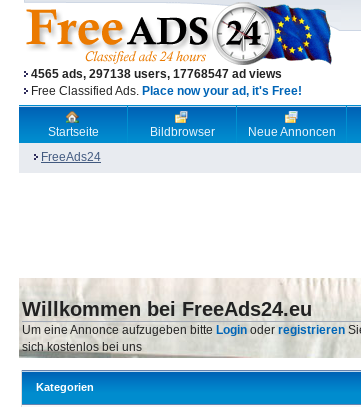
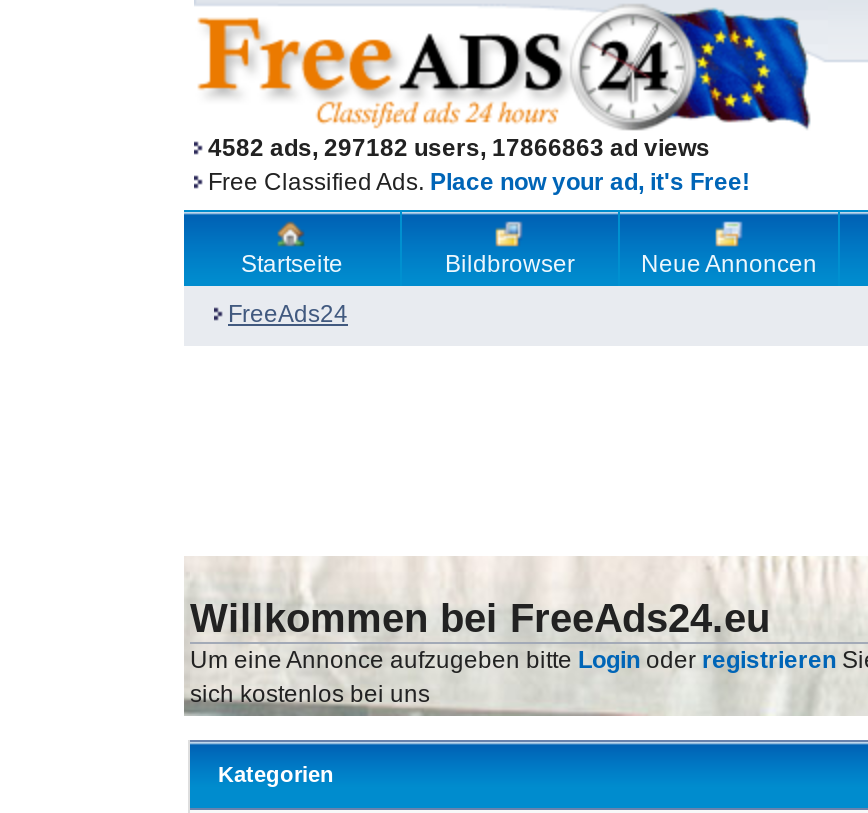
[31,67,282,81] 4565 ads, 297138 users, 17768547 ad views -> [208,134,710,162] 4582 ads, 297182 users, 17866863 ad views

